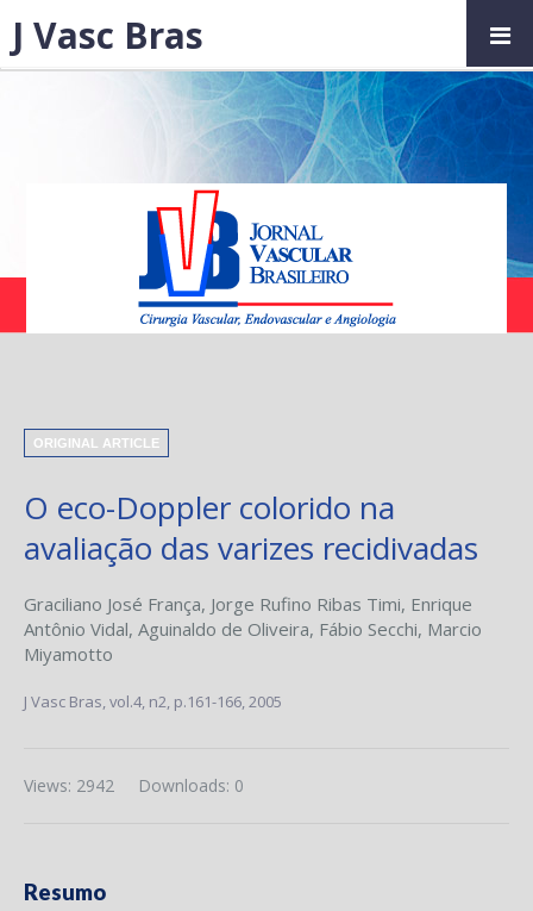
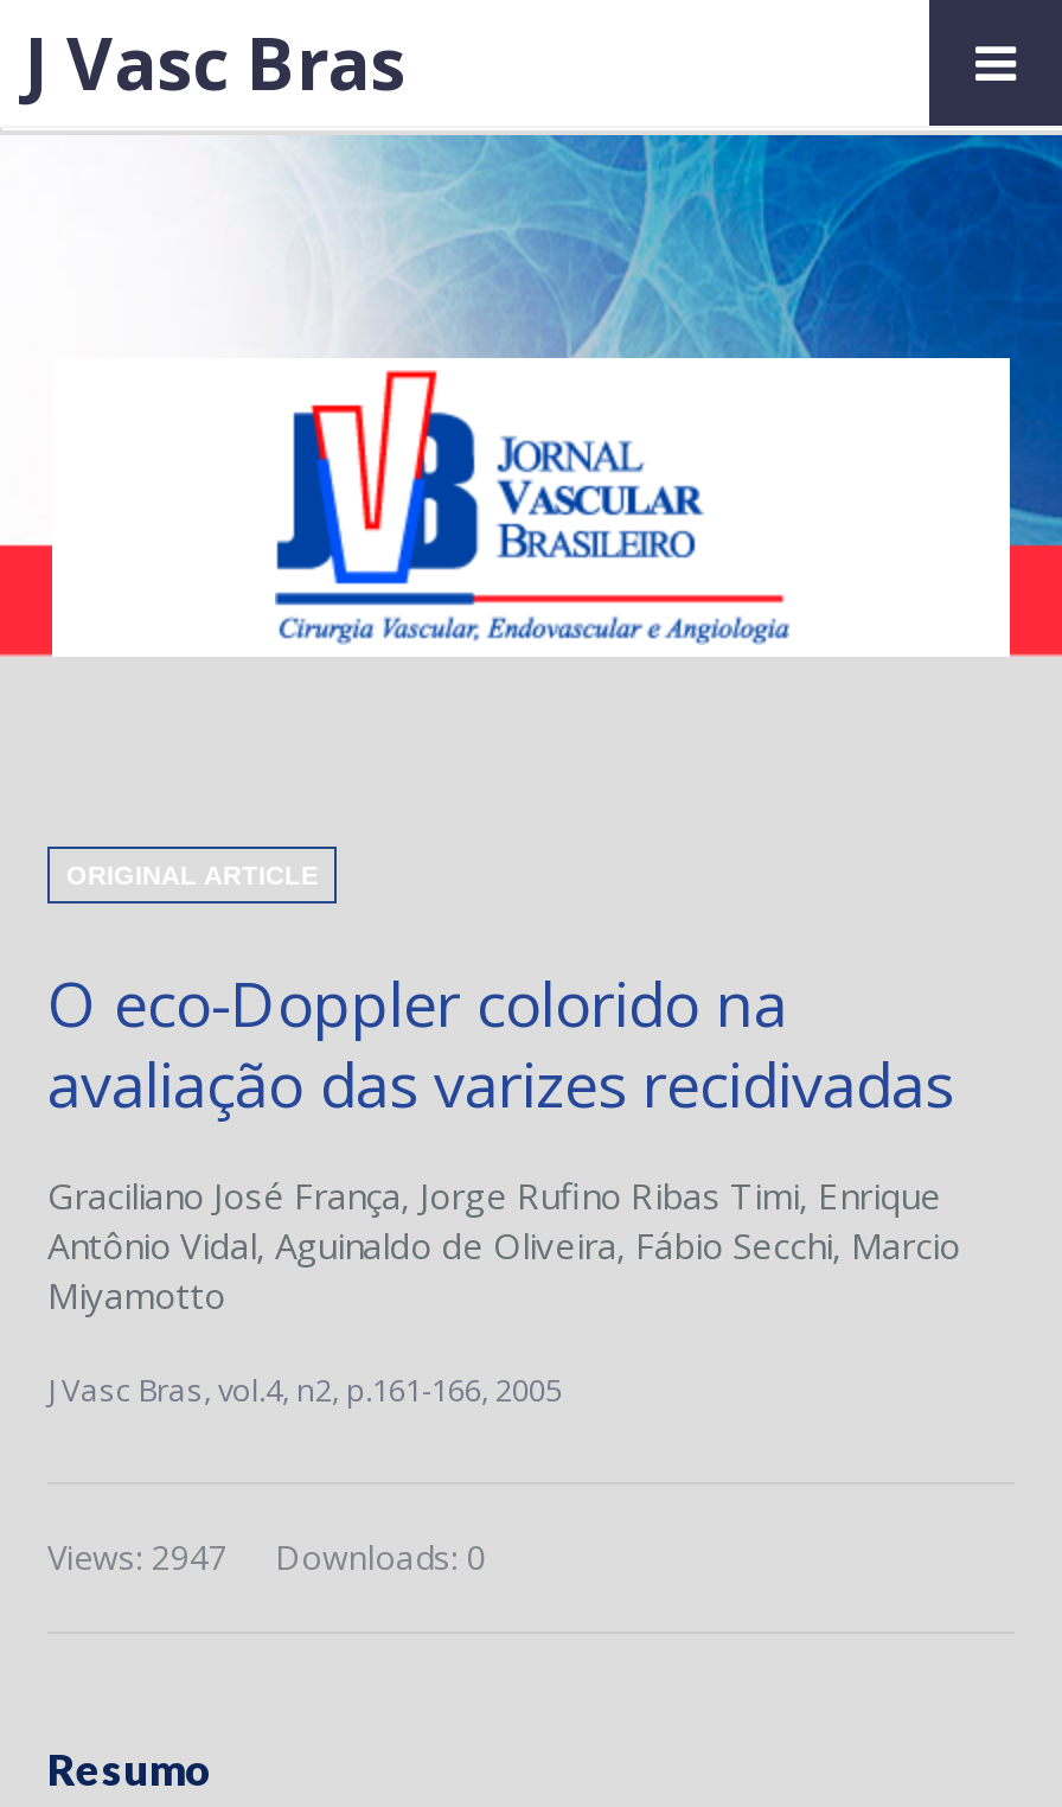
[24,774,244,797] Views: 2942 Downloads: 0 -> [47,1534,486,1579] Views: 2947 Downloads: 0

